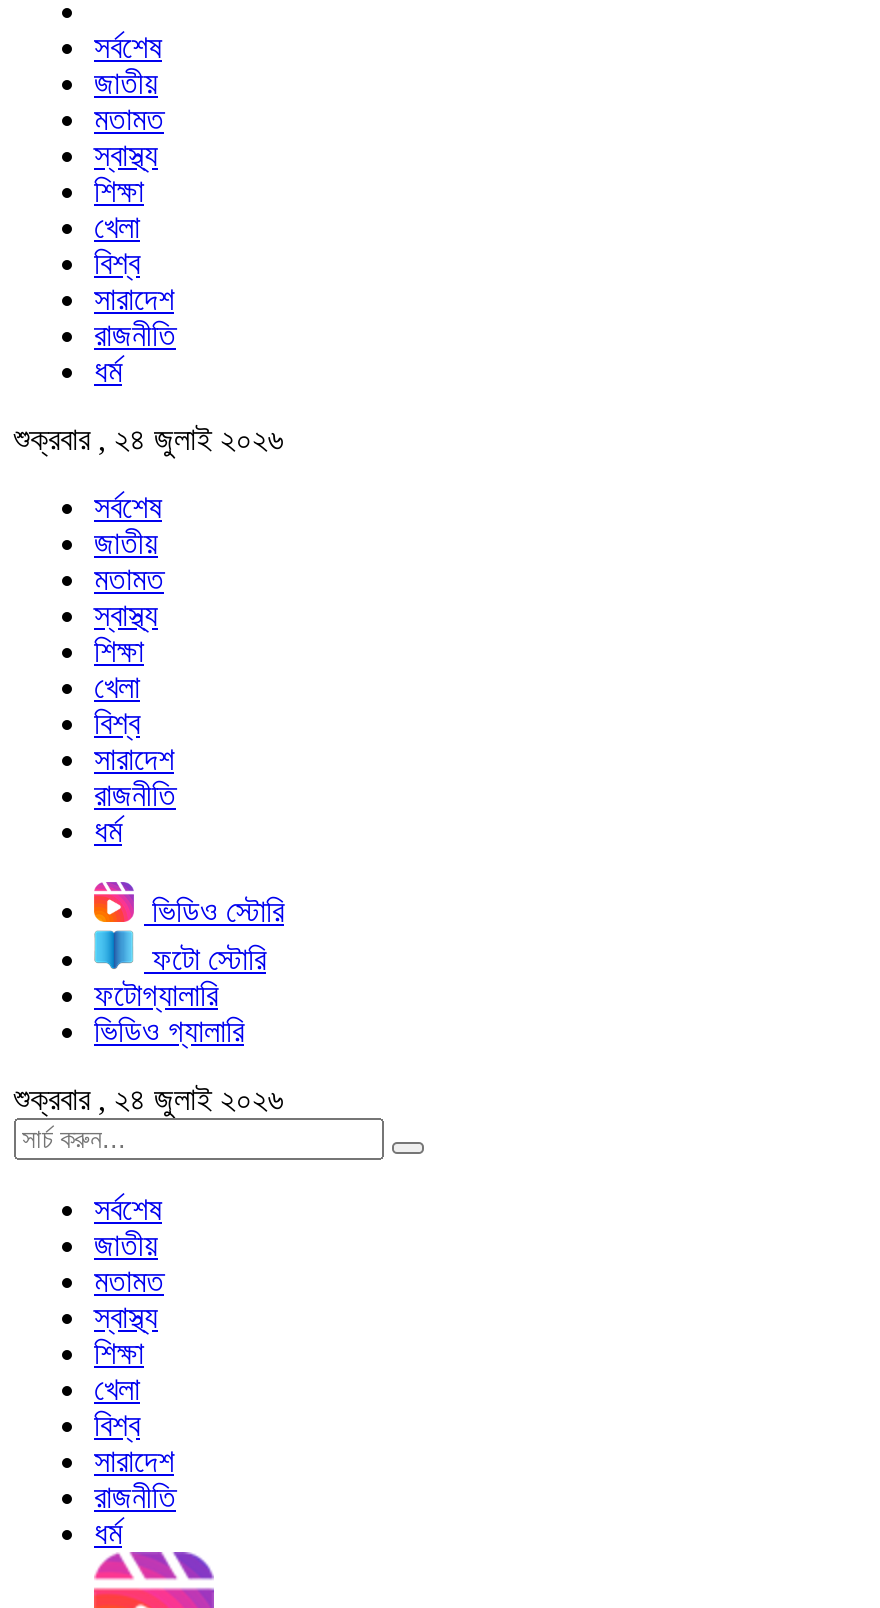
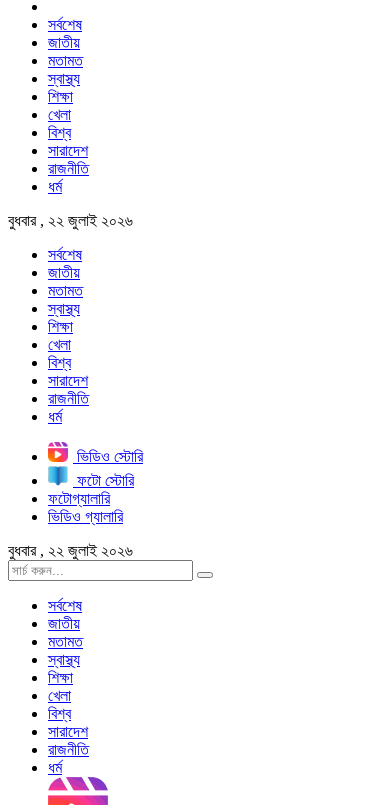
[14,422,284,456] শুক্রবার , ২৪ জুলাই ২০২৬ -> [8,212,133,229] বুধবার , ২২ জুলাই ২০২৬
[14,1082,284,1116] শুক্রবার , ২৪ জুলাই ২০২৬ -> [8,542,133,559] বুধবার , ২২ জুলাই ২০২৬

